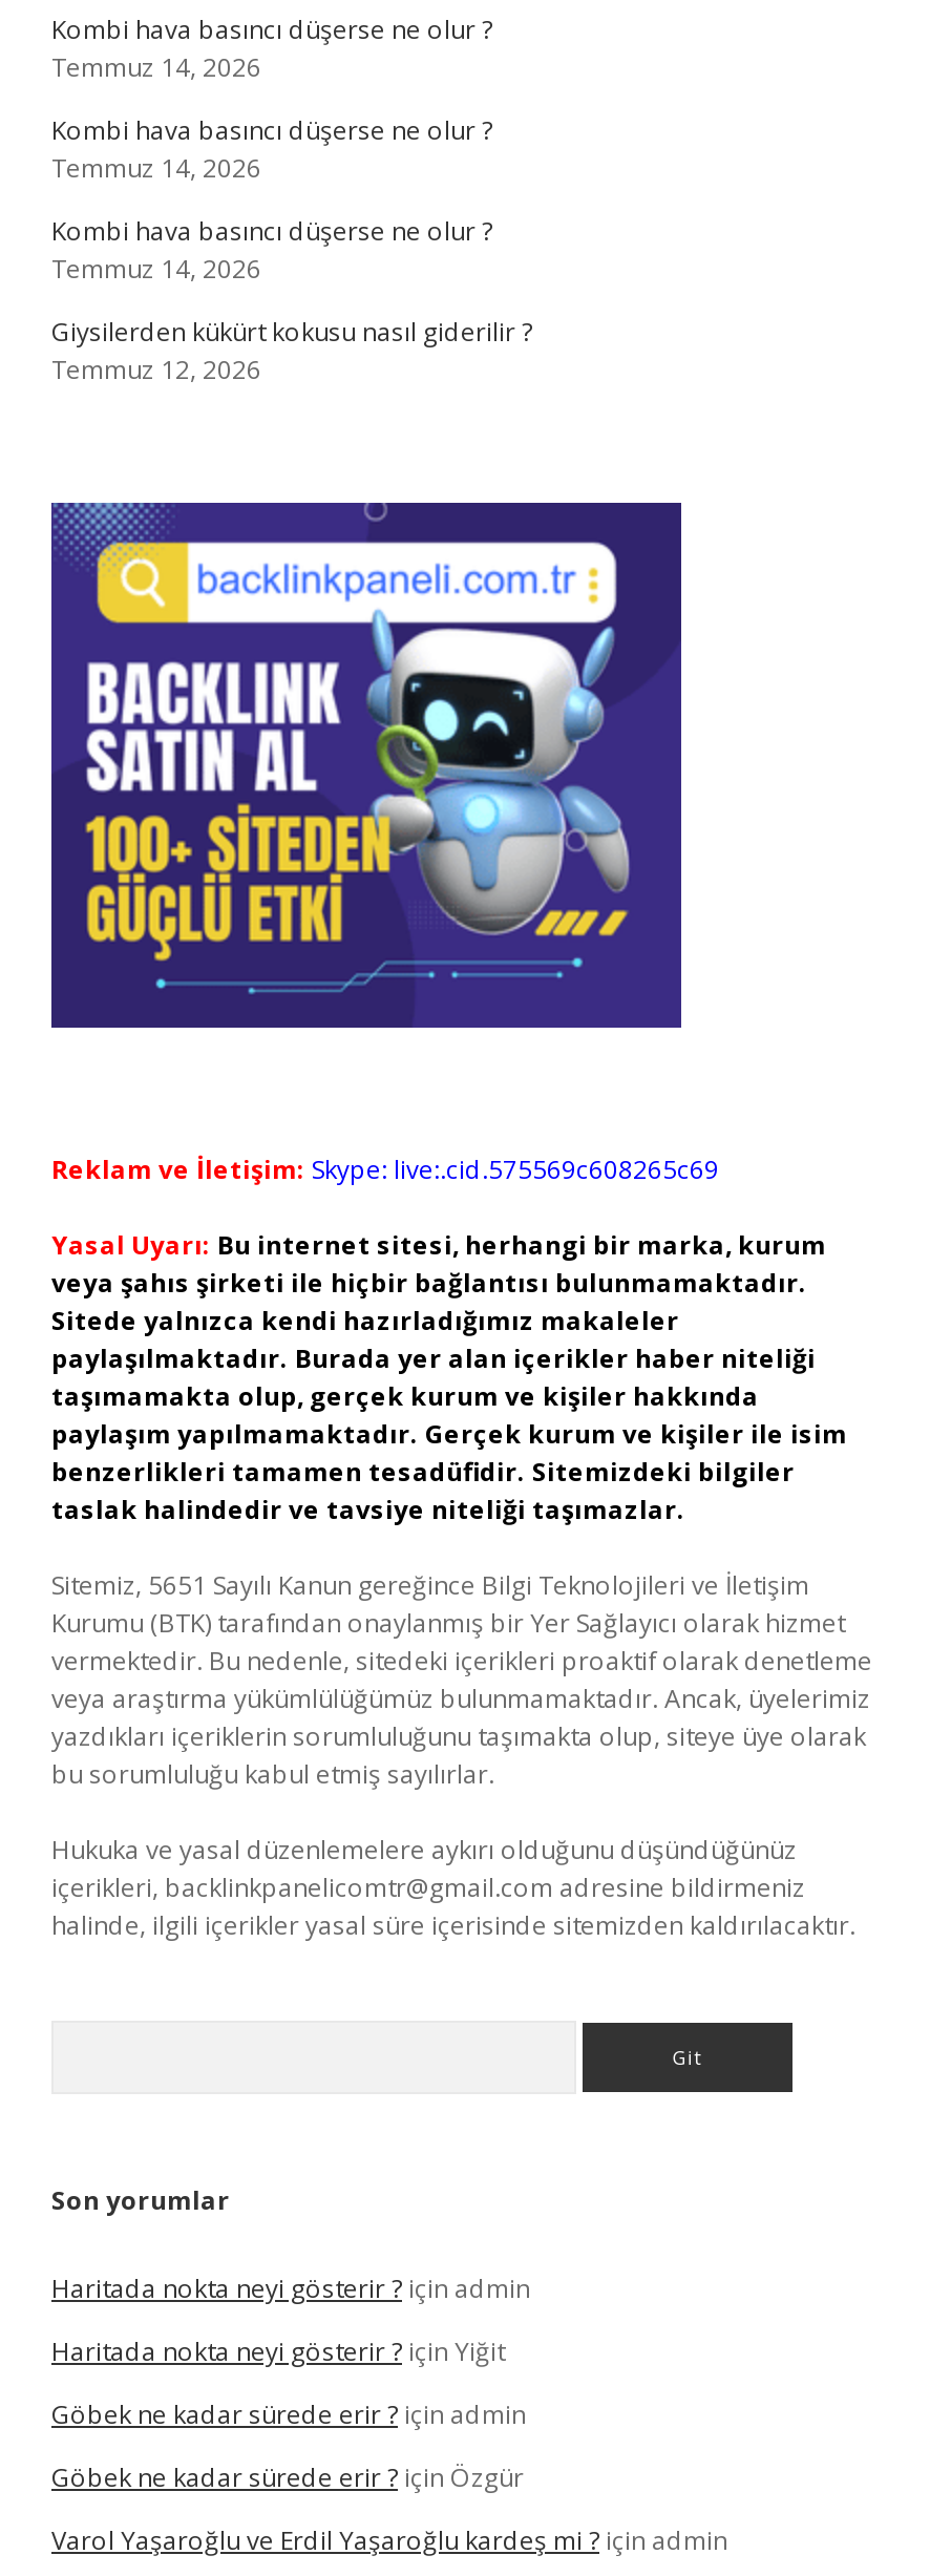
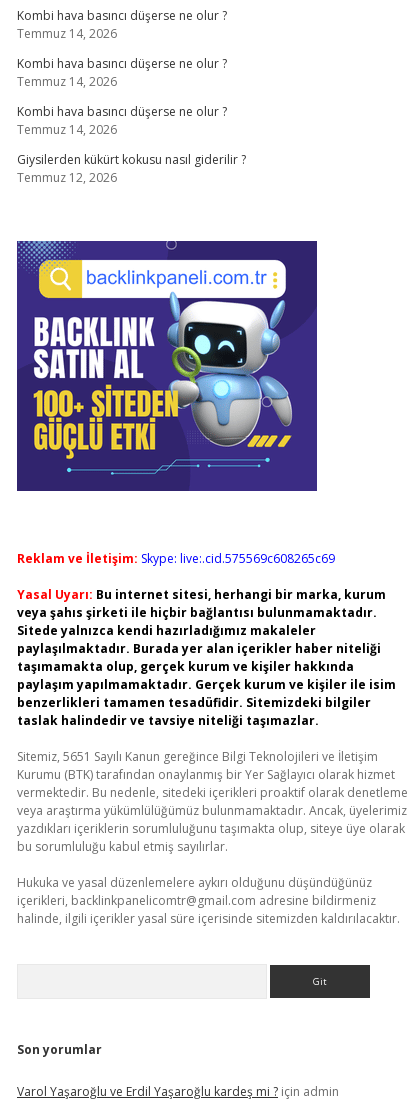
[51,2271,530,2495] Haritada nokta neyi gösterir ? için admin | Haritada nokta neyi gösterir ? için Yiğit | Göbek ne kadar sürede erir ? için admin | Göbek ne kadar sürede erir ? için Özgür -> none

